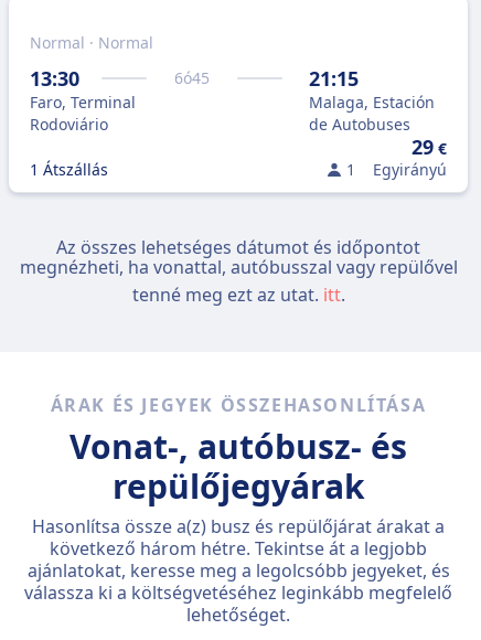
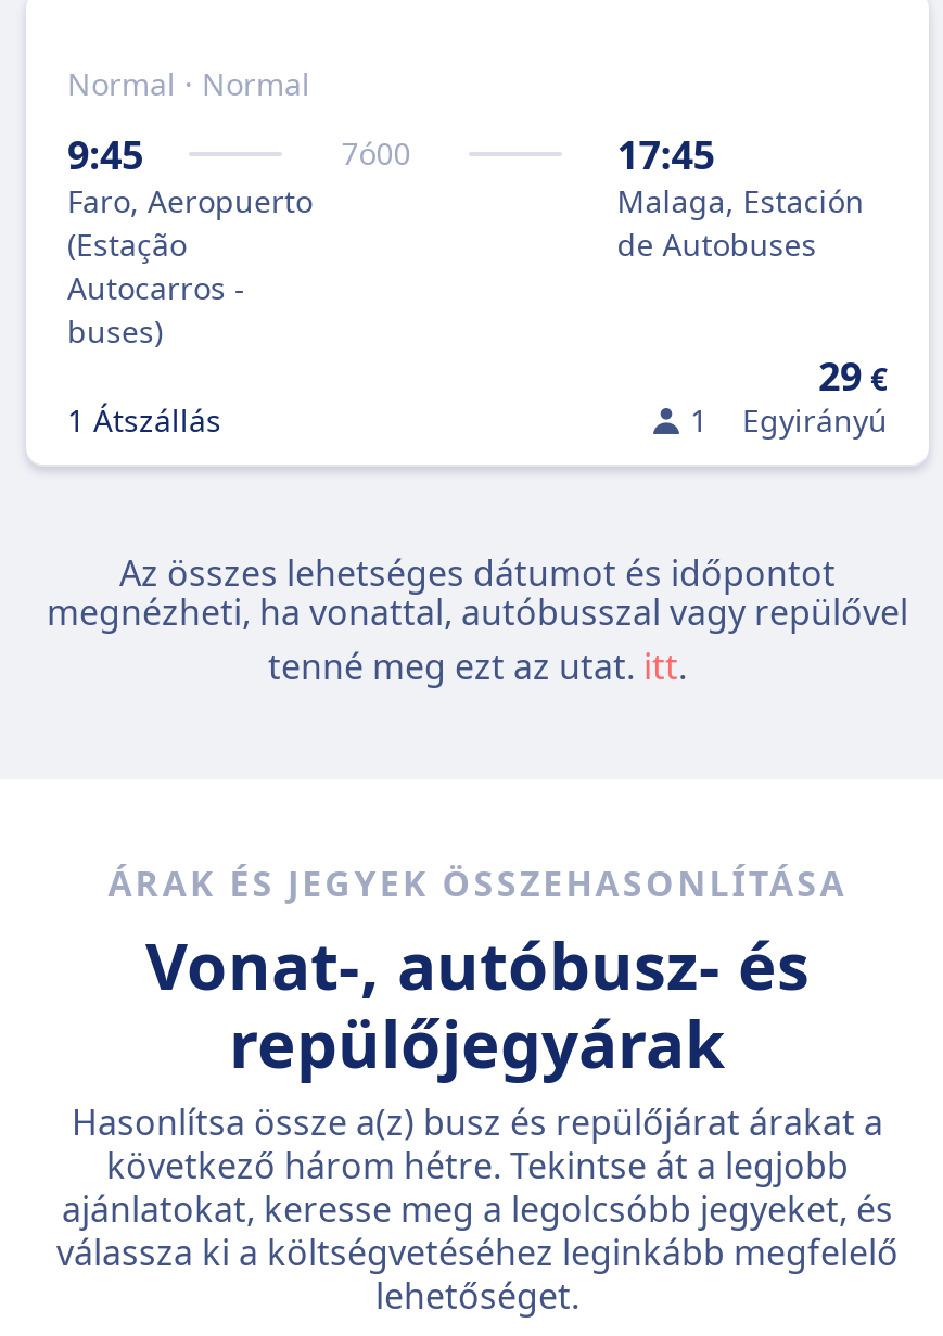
[30,65,210,135] 13:30 | 6ó45 | Faro, Terminal | Rodoviário -> [67,128,411,352] 9:45 | 7ó00 | Faro, Aeropuerto | (Estação | Autocarros - | buses)
[309,65,359,92] 21:15 -> [617,128,715,180] 17:45

